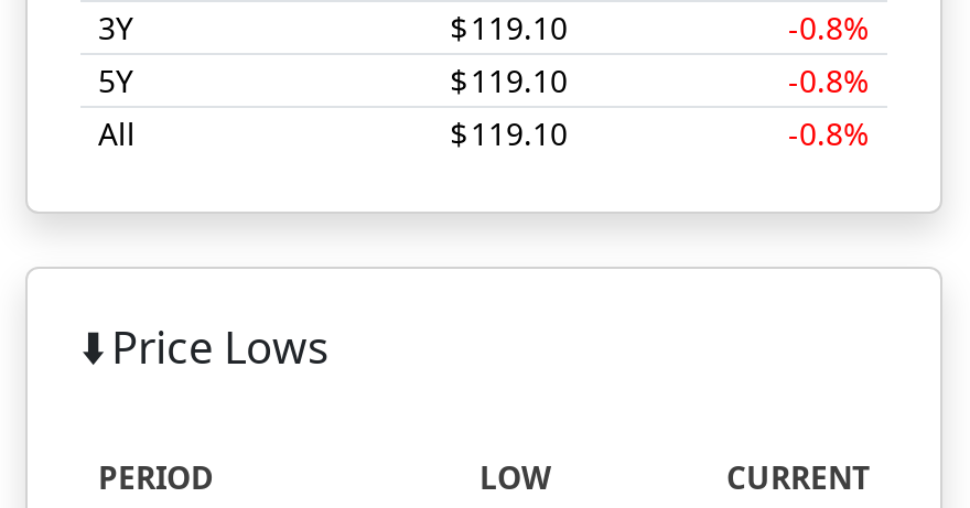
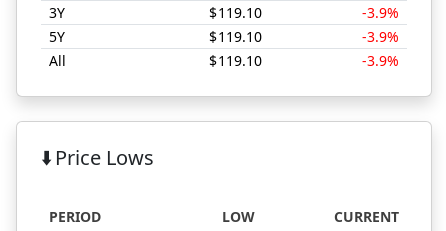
[788,7,870,48] -0.8% -> [362,3,399,22] -3.9%
[788,60,870,101] -0.8% -> [362,27,399,46] -3.9%
[788,112,870,154] -0.8% -> [362,51,399,70] -3.9%

